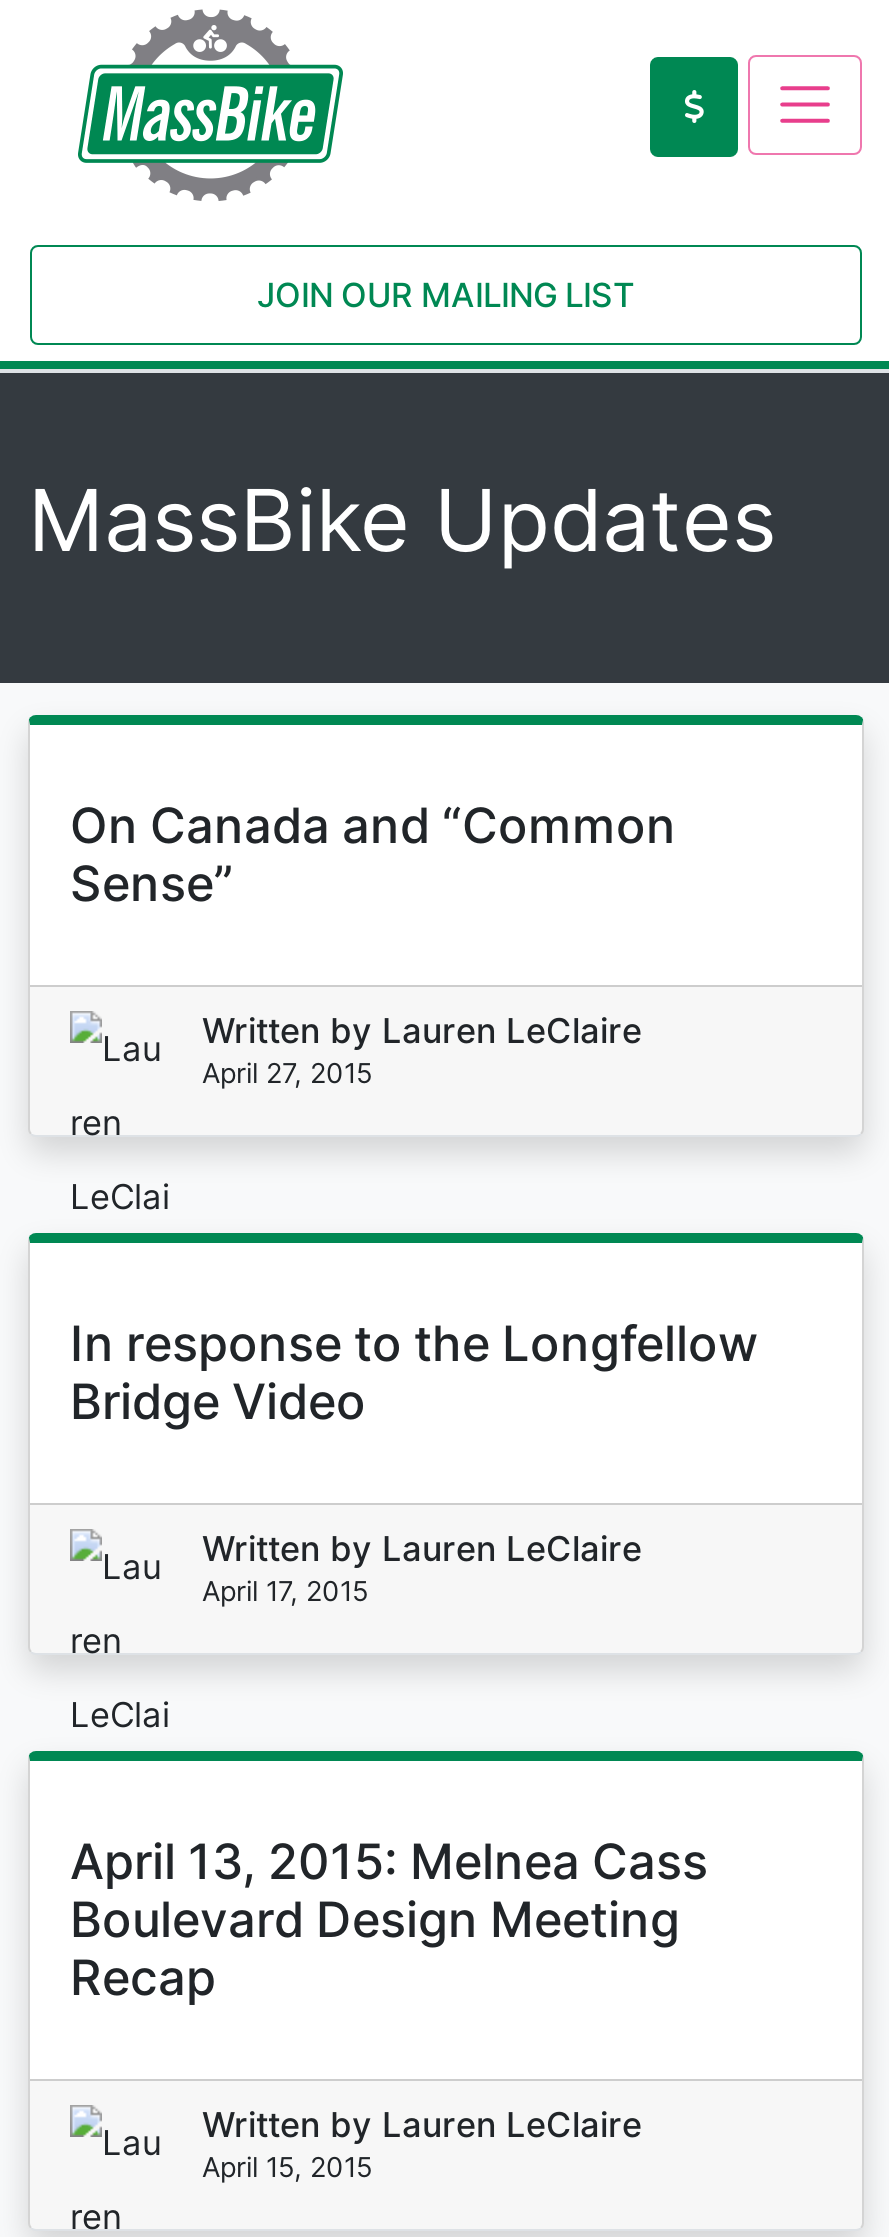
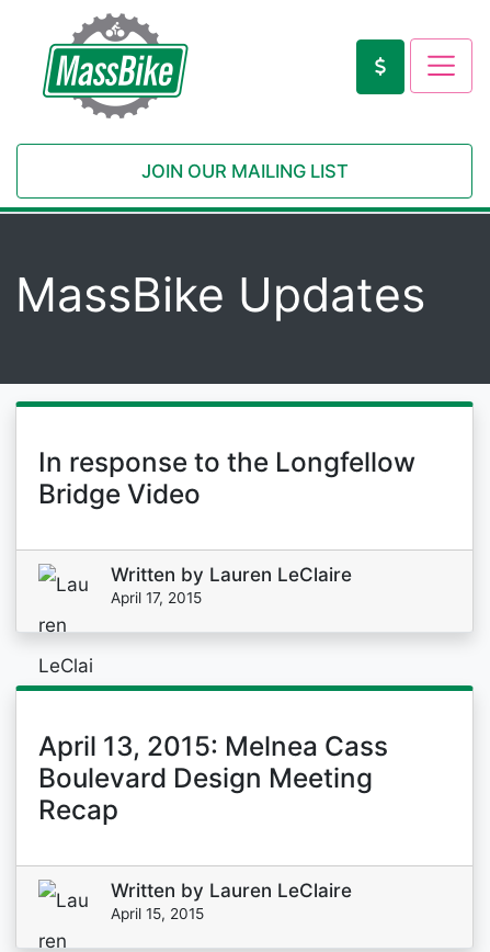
[70,794,676,1088] On Canada and “Common | Sense” | Written by Lauren LeClaire | April 27, 2015 -> none

